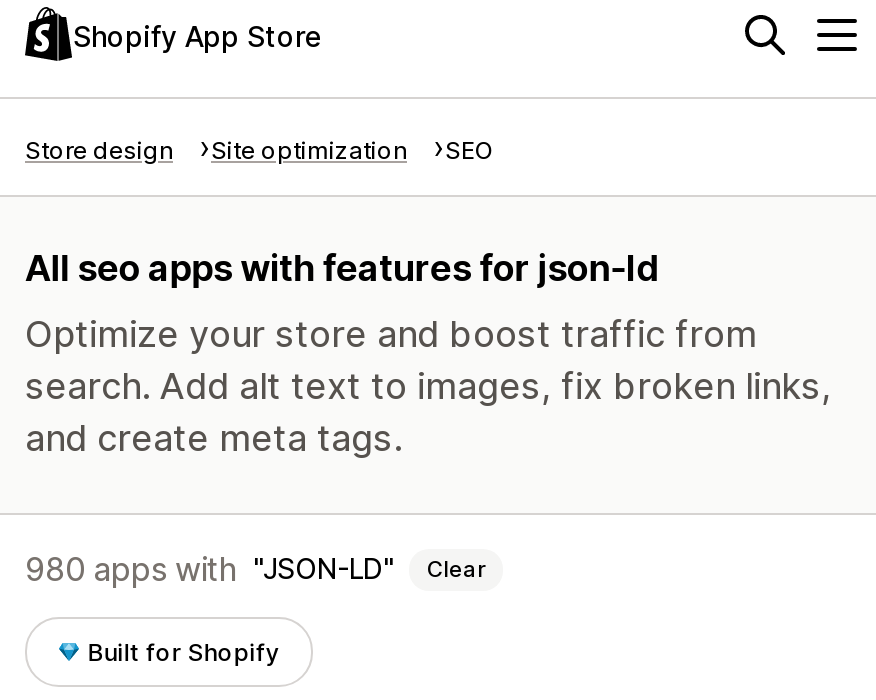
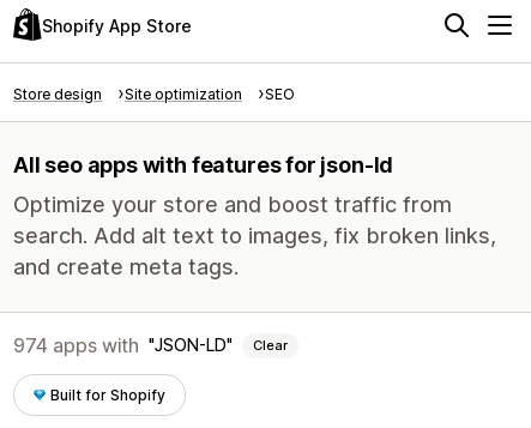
[25,549,485,589] 980 apps with JSON-LD Clear -> [13,333,288,357] 974 apps with JSON-LD Clear

